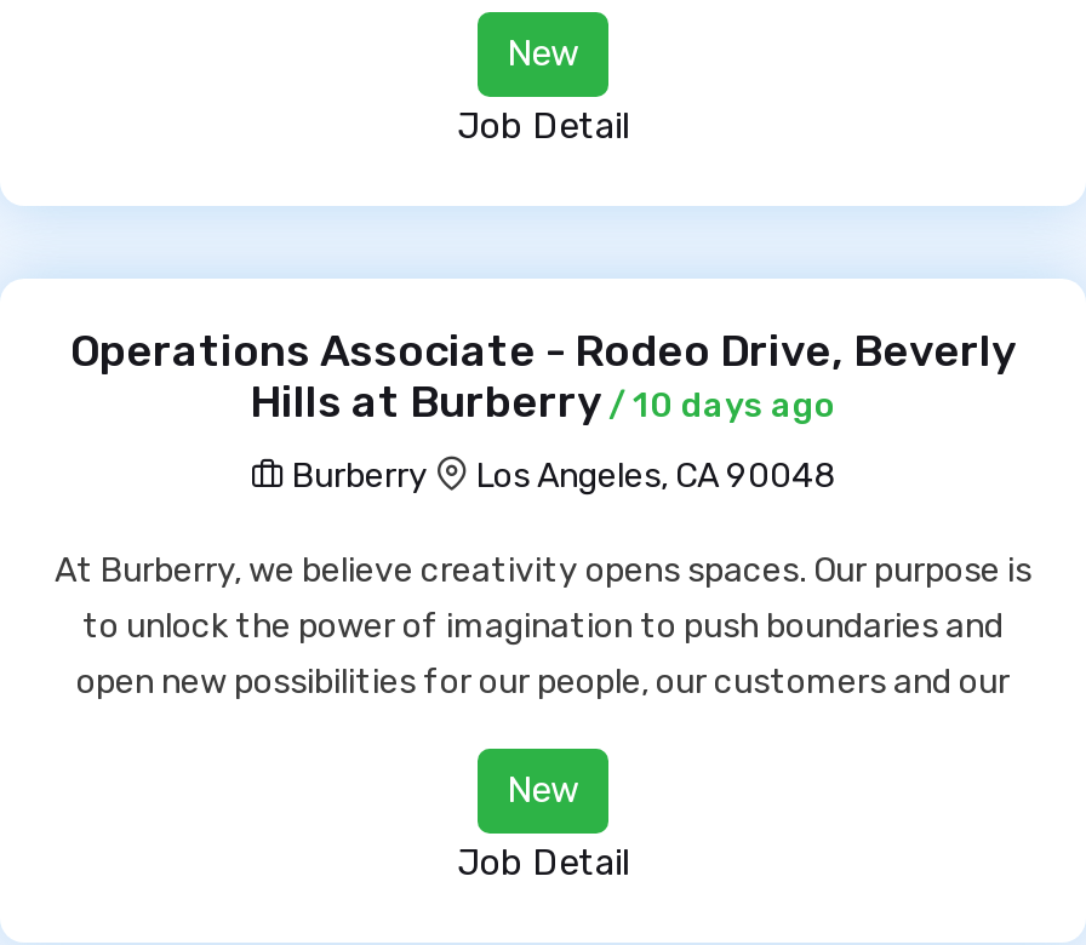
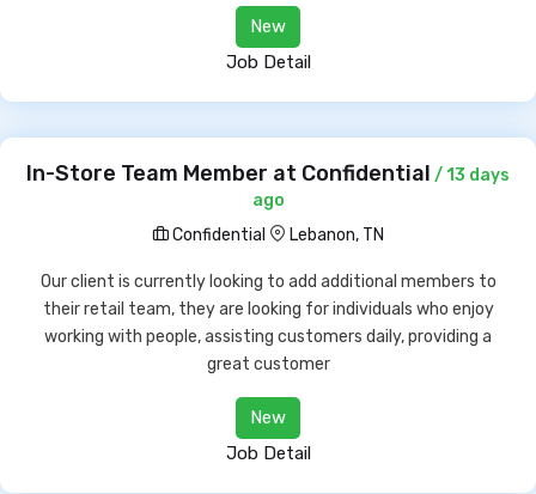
[70,325,1016,429] Operations Associate - Rodeo Drive, Beverly | Hills at Burberry / 10 days ago -> [26,160,510,211] In-Store Team Member at Confidential / 13 days | ago
[285,456,835,497] Burberry | Los Angeles, CA 90048 -> [169,225,384,245] Confidential | Lebanon, TN
[55,550,1031,703] At Burberry, we believe creativity opens spaces. Our purpose is | to unlock the power of imagination to push boundaries and | open new possibilities for our people, our customers and our -> [40,272,496,374] Our client is currently looking to add additional members to | their retail team, they are looking for individuals who enjoy | working with people, assisting customers daily, providing a | great customer

